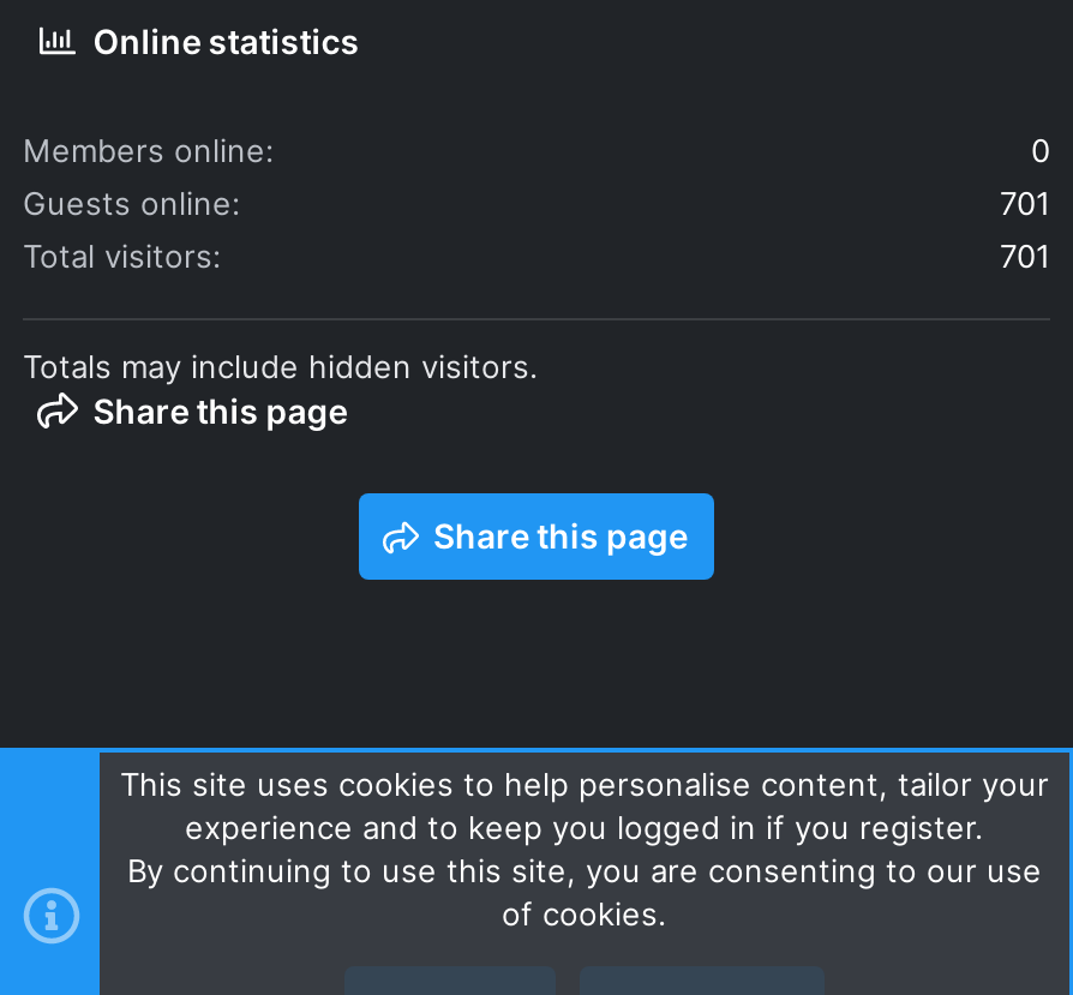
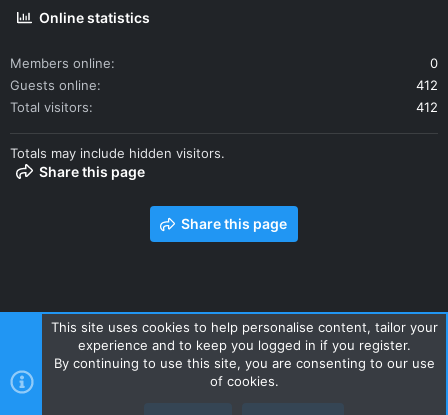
[1000,184,1050,222] 701 -> [416,77,438,93] 412
[1000,236,1050,275] 701 -> [416,99,438,115] 412

